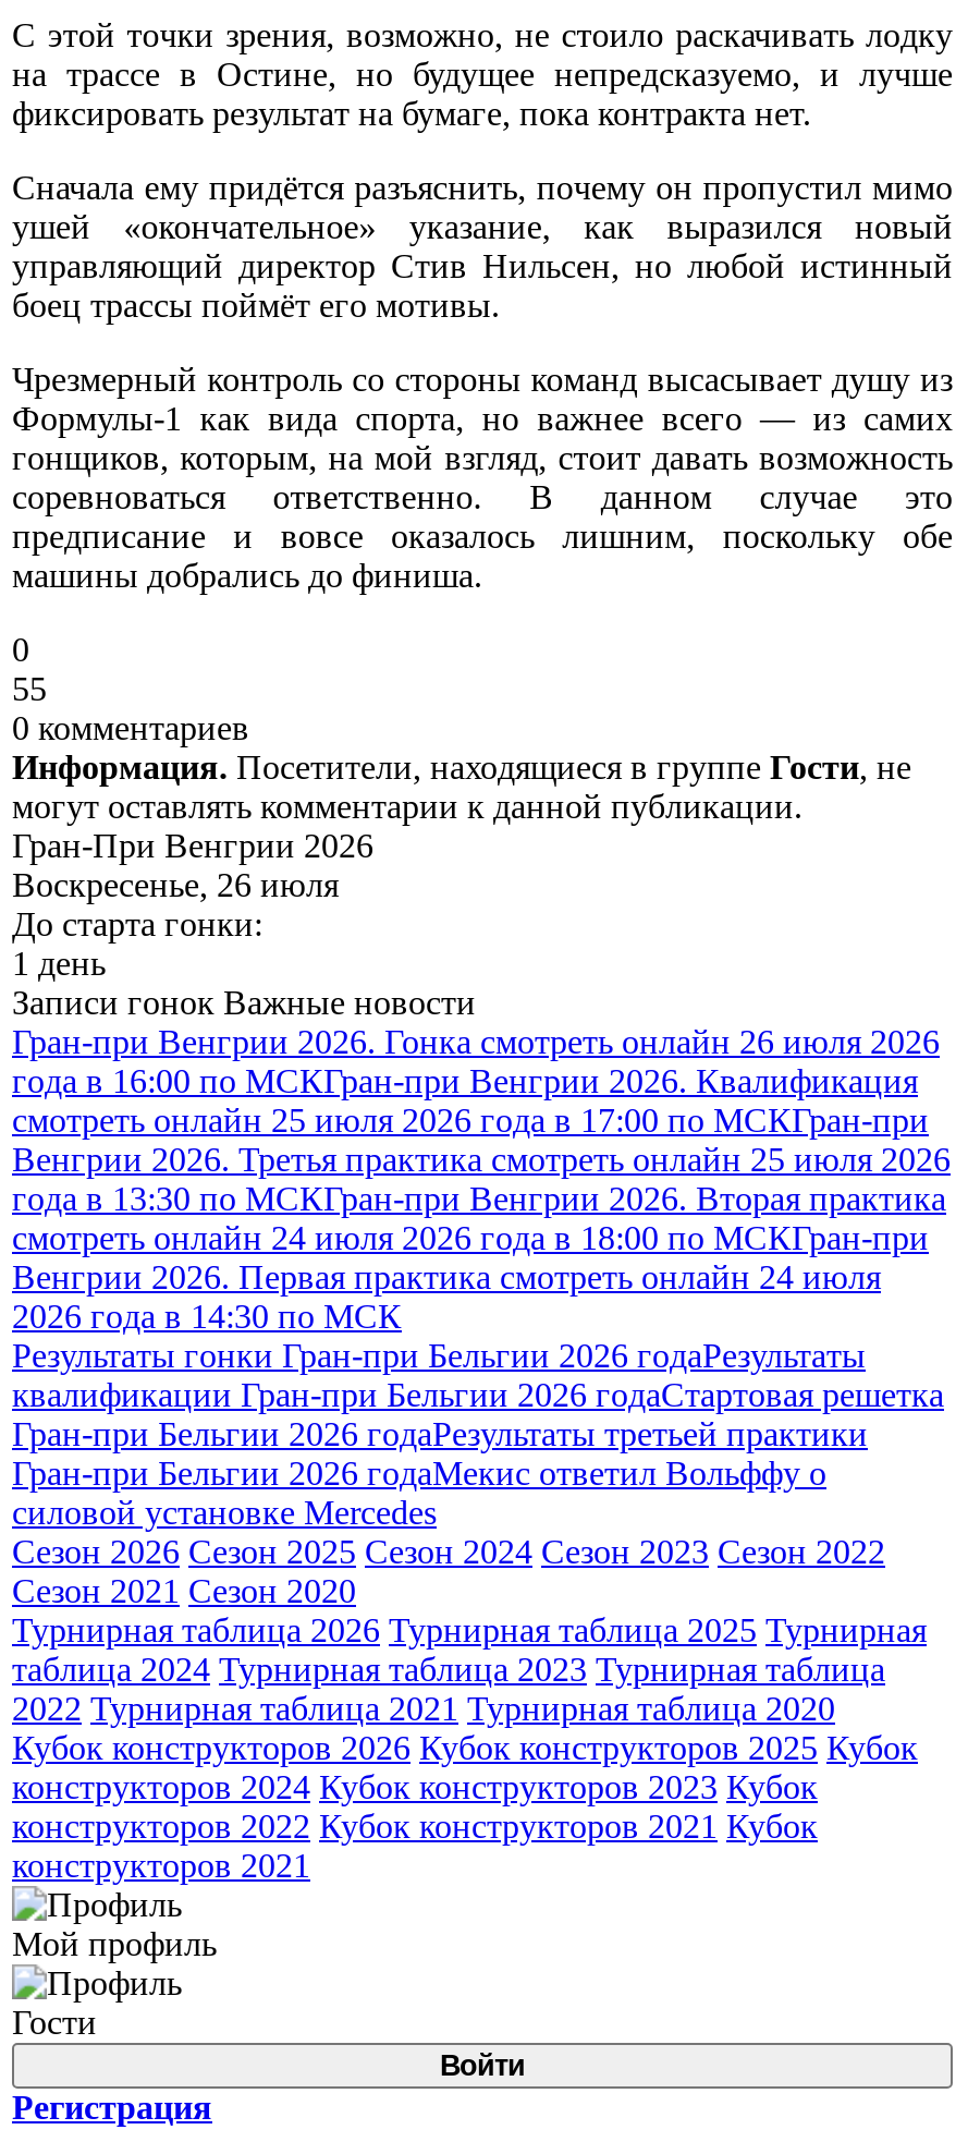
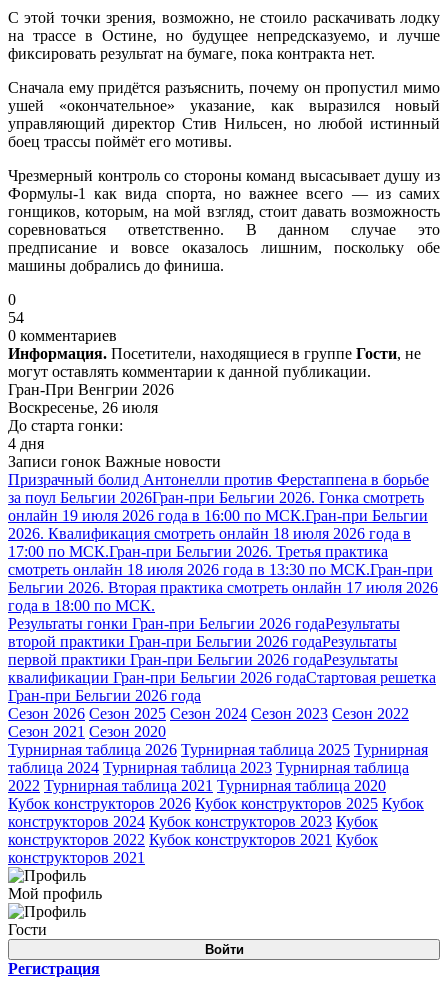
[12,671,47,708] 55 -> [8,309,24,326] 54
[12,945,106,982] 1 день -> [8,435,44,452] 4 дня
[12,1024,951,1335] Гран-при Венгрии 2026. Гонка смотреть онлайн 26 июля 2026 | года в 16:00 по МСКГран-при Венгрии 2026. Квалификация | смотреть онлайн 25 июля 2026 года в 17:00 по МСКГран-при | Венгрии 2026. Третья практика смотреть онлайн 25 июля 2026 | года в 13:30 по МСКГран-при Венгрии 2026. Вторая практика | смотреть онлайн 24 июля 2026 года в 18:00 по МСКГран-при | Венгрии 2026. Первая практика смотреть онлайн 24 июля | 2026 года в 14:30 по МСК -> [8,471,438,614] Призрачный болид Антонелли против Ферстаппена в борьбе | за поул Бельгии 2026Гран-при Бельгии 2026. Гонка смотреть | онлайн 19 июля 2026 года в 16:00 по МСК.Гран-при Бельгии | 2026. Квалификация смотреть онлайн 18 июля 2026 года в | 17:00 по МСК.Гран-при Бельгии 2026. Третья практика | смотреть онлайн 18 июля 2026 года в 13:30 по МСК.Гран-при | Бельгии 2026. Вторая практика смотреть онлайн 17 июля 2026 | года в 18:00 по МСК.
none -> [8,633,398,668] второй практики Гран-при Бельгии 2026 годаРезультаты | первой практики Гран-при Бельгии 2026 годаРезультаты
moved [12,1377,944,1414] -> [8,669,436,686]: квалификации Гран-при Бельгии 2026 годаСтартовая решетка
[12,1416,868,1531] Гран-при Бельгии 2026 годаРезультаты третьей практики | Гран-при Бельгии 2026 годаМекис ответил Вольффу о | силовой установке Mercedes -> [8,687,201,704] Гран-при Бельгии 2026 года

